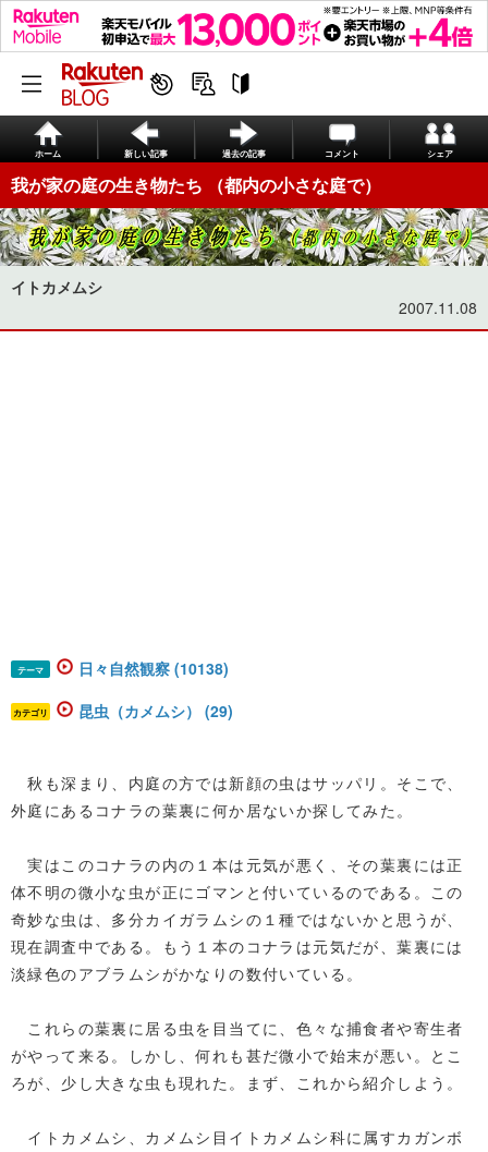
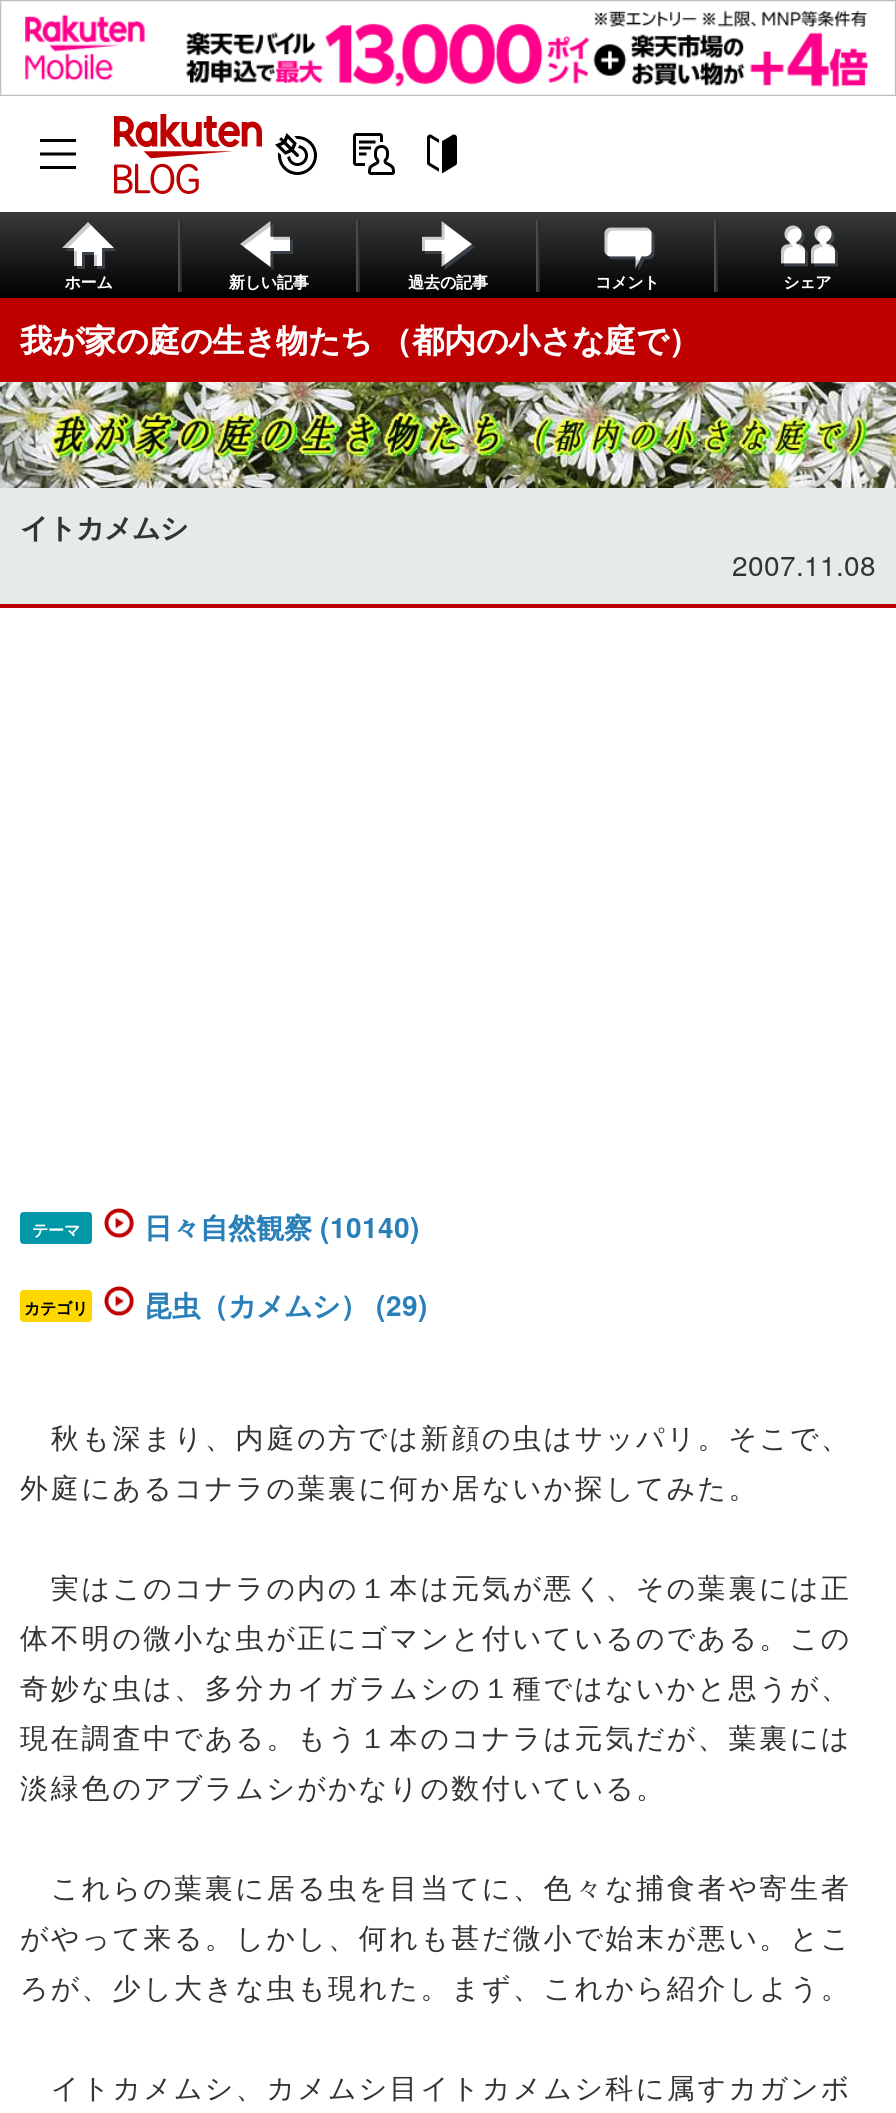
[78,657,229,679] 日々自然観察 (10138) -> [144,1206,420,1246] 日々自然観察 (10140)

